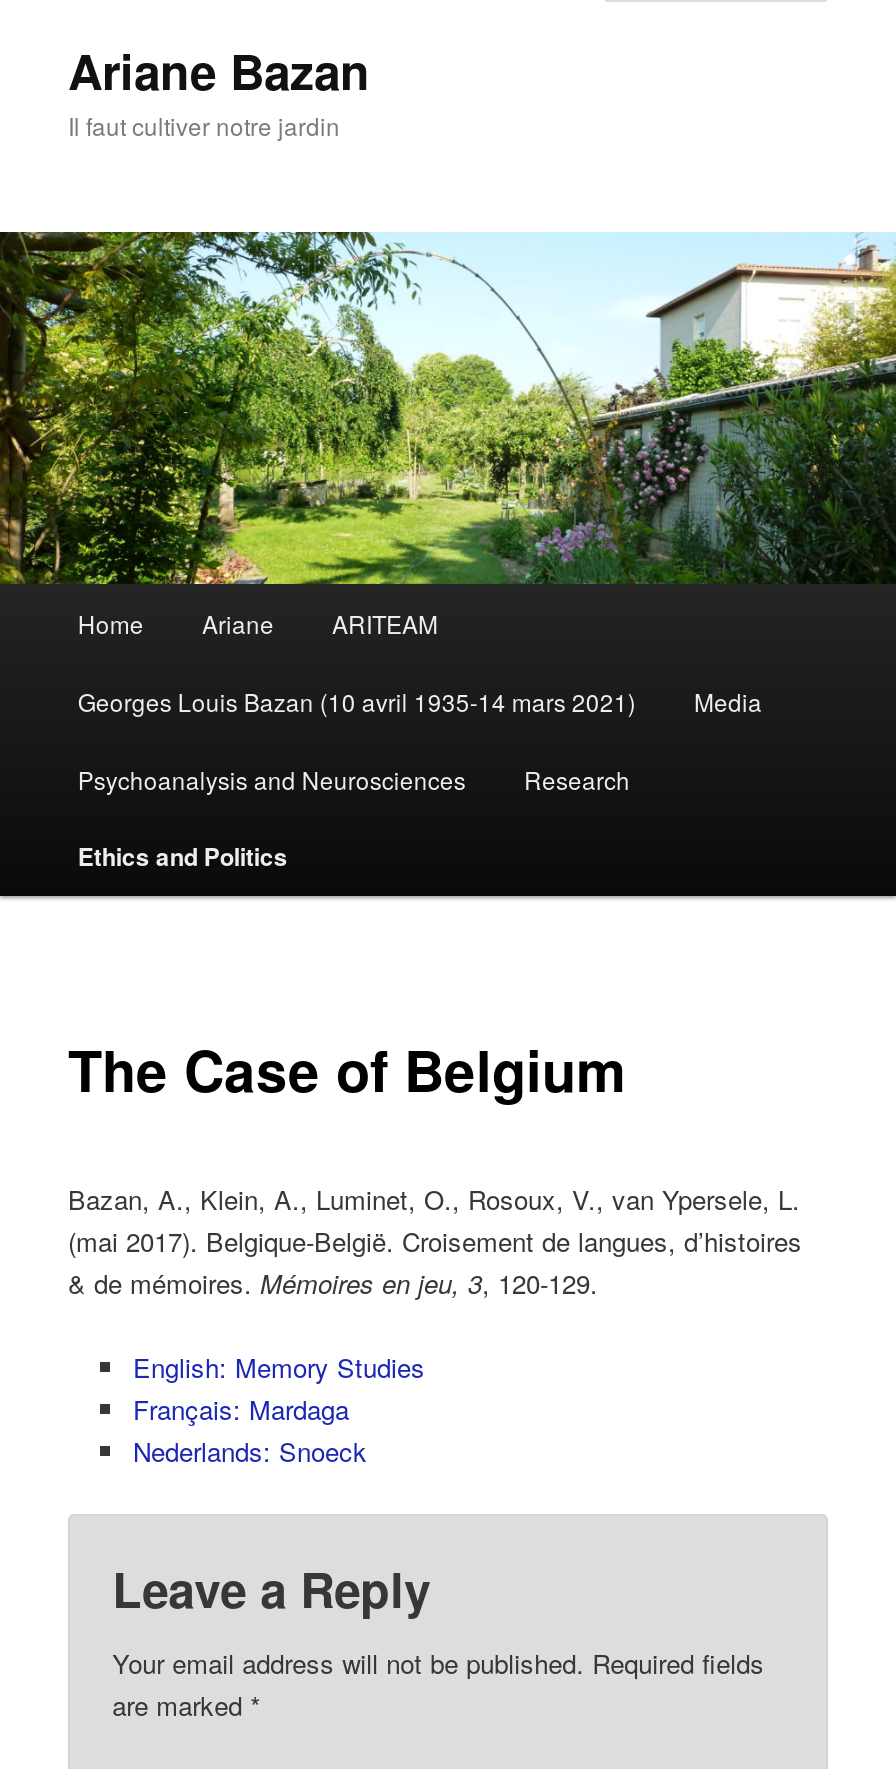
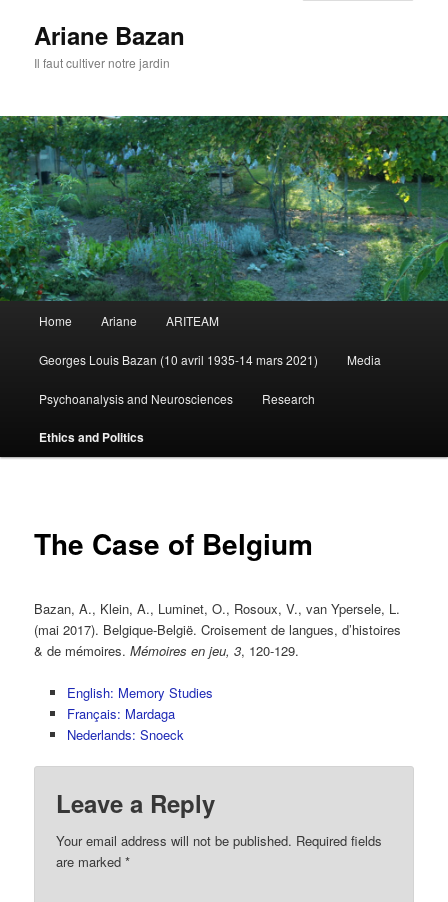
[6,230,890,586] [image] -> [3,115,445,302] [image]

